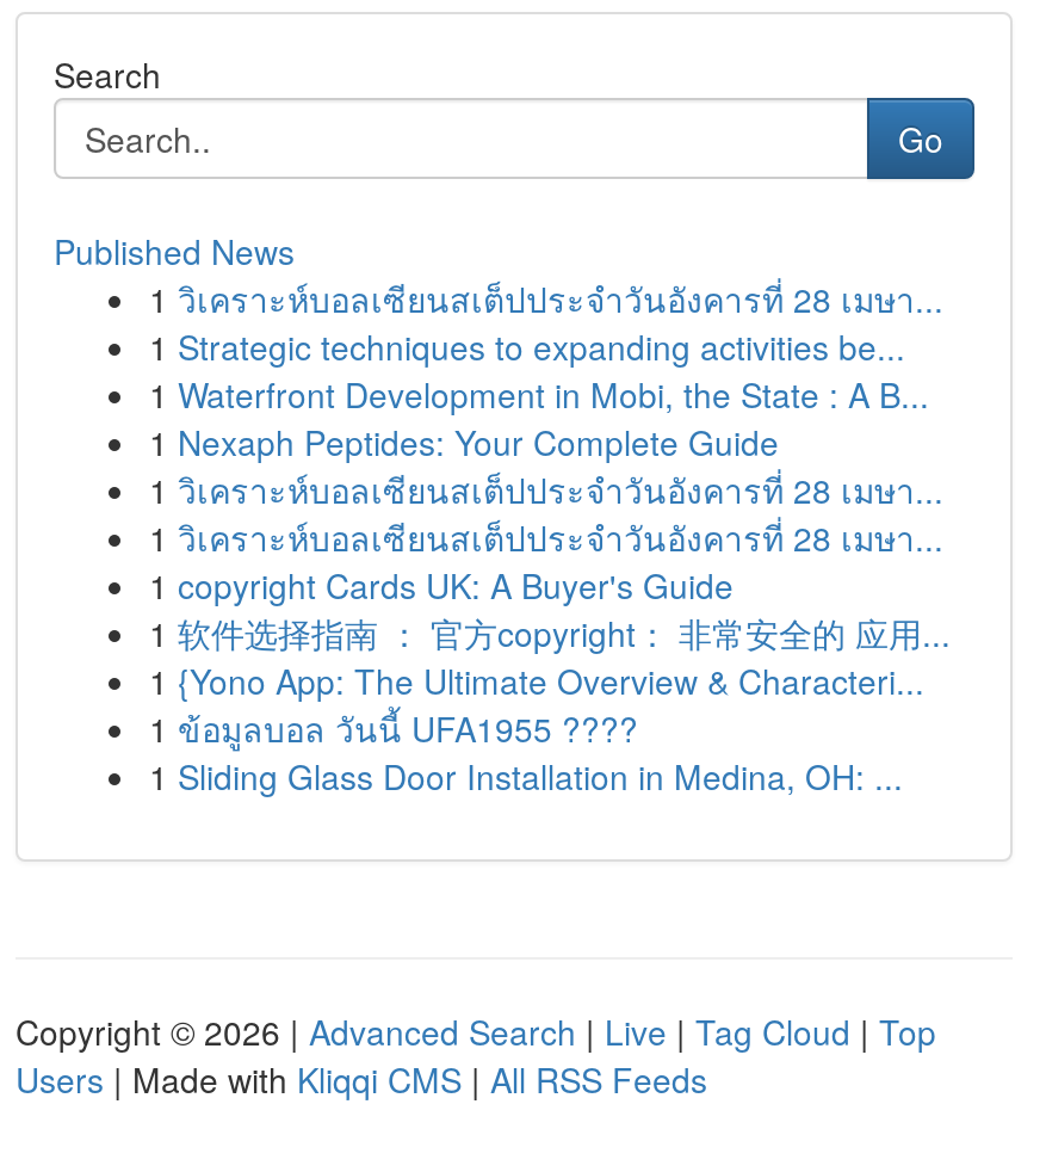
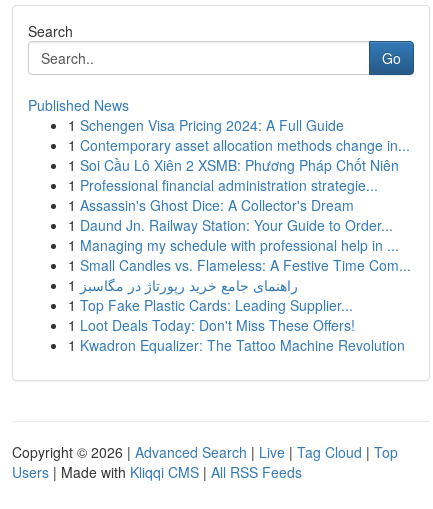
[149,275,951,800] 1 วิเคราะห์บอลเซียนสเต็ปประจำวันอังคารที่ 28 เมษา... | 1 Strategic techniques to expanding activities be... | 1 Waterfront Development in Mobi, the State : A B... | 1 Nexaph Peptides: Your Complete Guide | 1 วิเคราะห์บอลเซียนสเต็ปประจำวันอังคารที่ 28 เมษา... | 1 วิเคราะห์บอลเซียนสเต็ปประจำวันอังคารที่ 28 เมษา... | 1 copyright Cards UK: A Buyer's Guide | 1 软件选择指南 ： 官方copyright： 非常安全的 应用... | 1 {Yono App: The Ultimate Overview & Characteri... | 1 ข้อมูลบอล วันนี้ UFA1955 ???? | 1 Sliding Glass Door Installation in Medina, OH: ... -> [68,115,411,355] 1 Schengen Visa Pricing 2024: A Full Guide | 1 Contemporary asset allocation methods change in... | 1 Soi Cầu Lô Xiên 2 XSMB: Phương Pháp Chốt Niên | 1 Professional financial administration strategie... | 1 Assassin's Ghost Dice: A Collector's Dream | 1 Daund Jn. Railway Station: Your Guide to Order... | 1 Managing my schedule with professional help in ... | 1 Small Candles vs. Flameless: A Festive Time Com... | 1 راهنمای جامع خرید رپورتاژ در مگاسبز | 1 Top Fake Plastic Cards: Leading Supplier... | 1 Loot Deals Today: Don't Miss These Offers! | 1 Kwadron Equalizer: The Tattoo Machine Revolution

